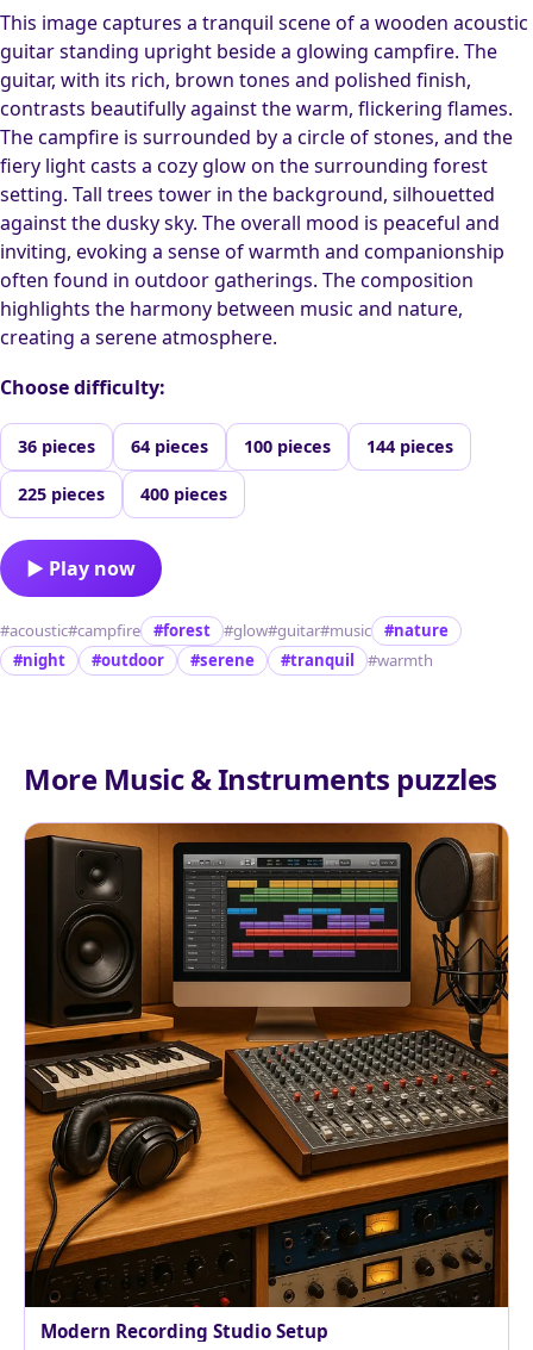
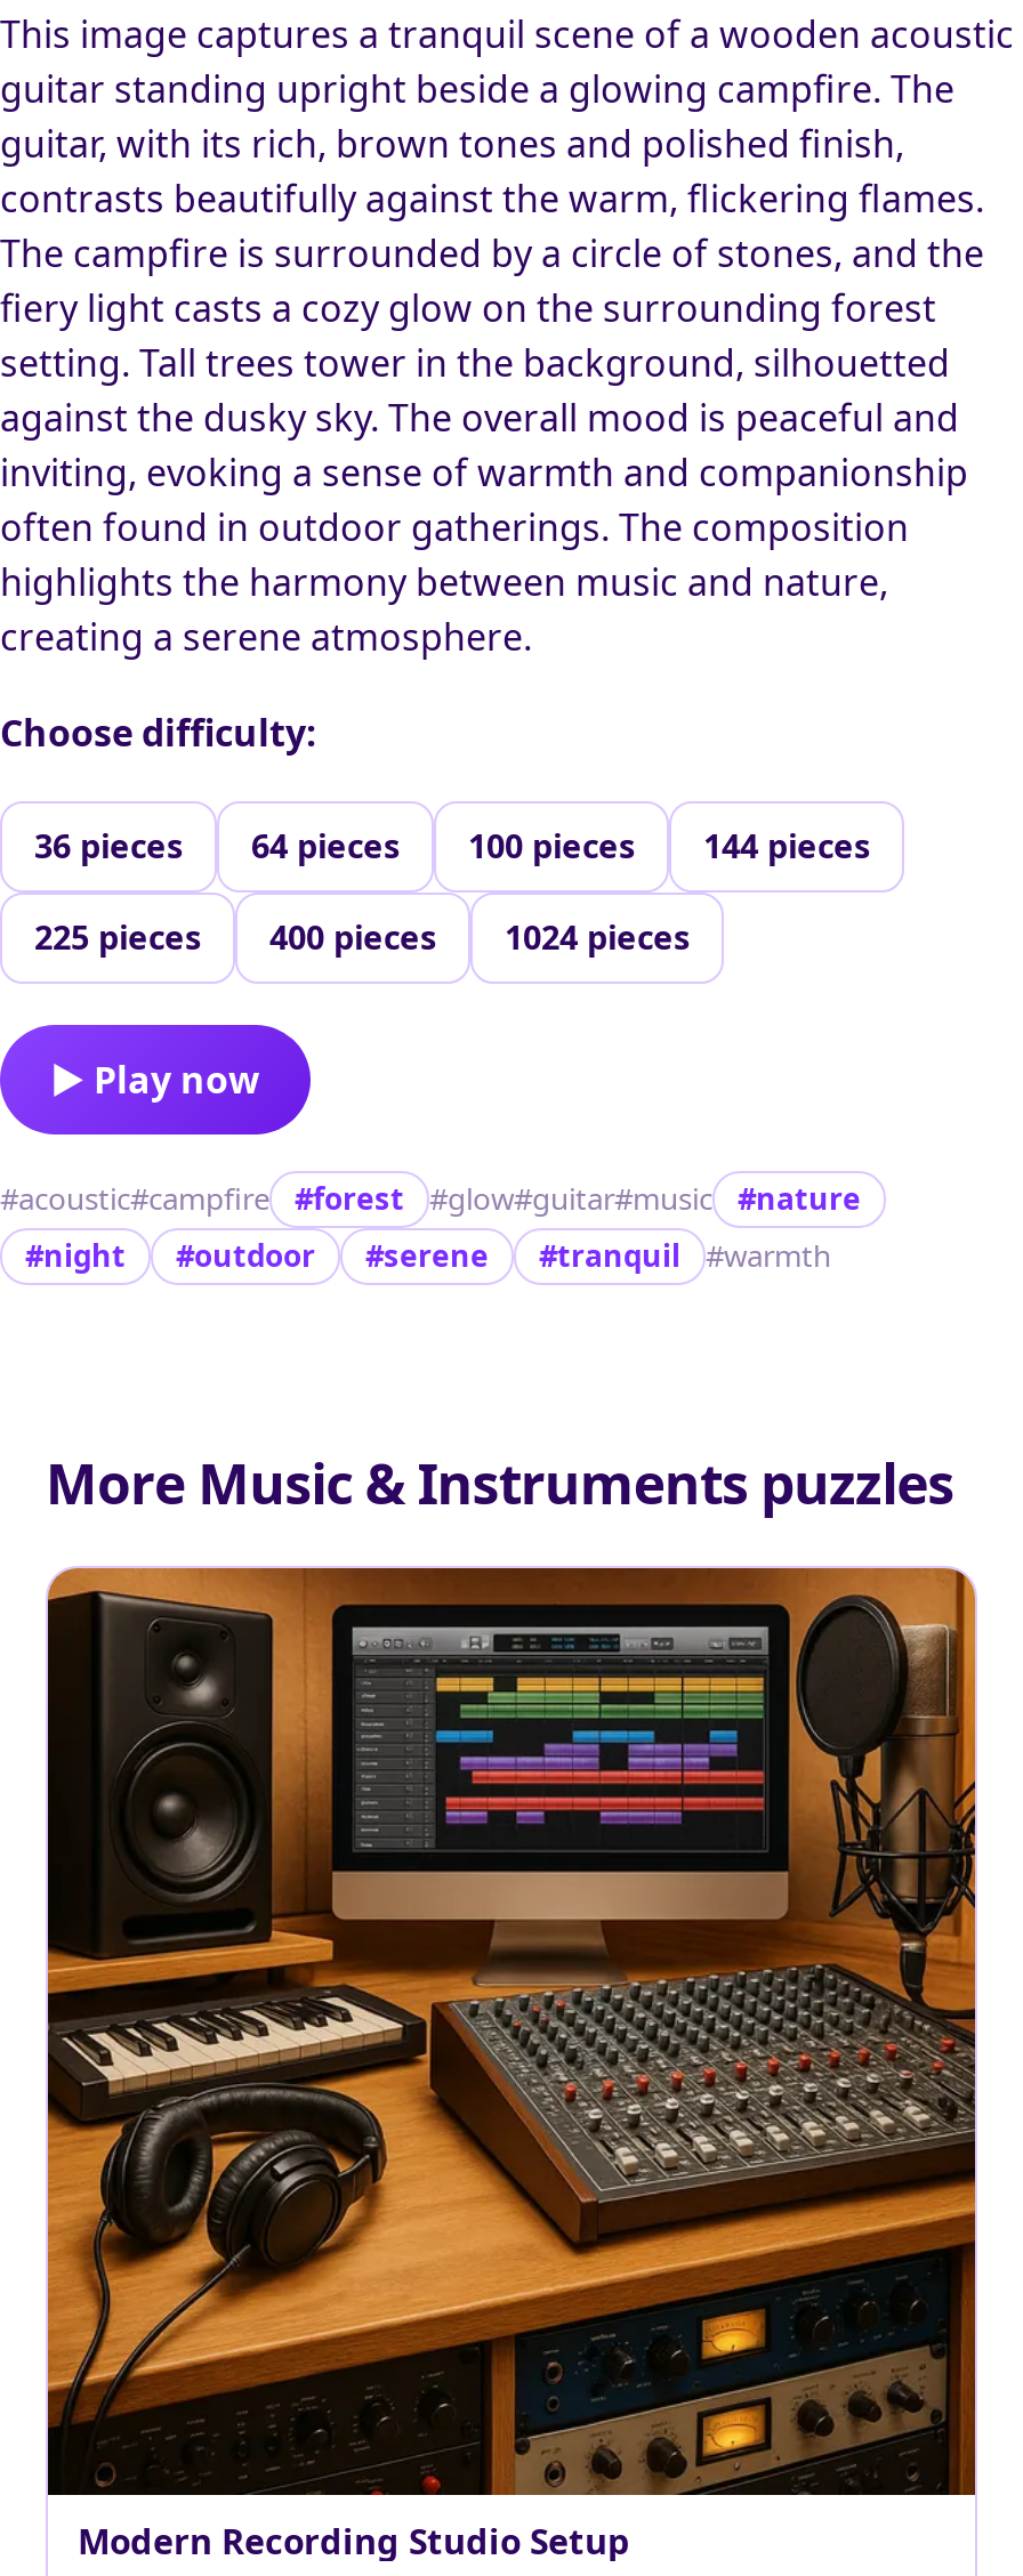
none -> [505,916,690,959] 1024 pieces

